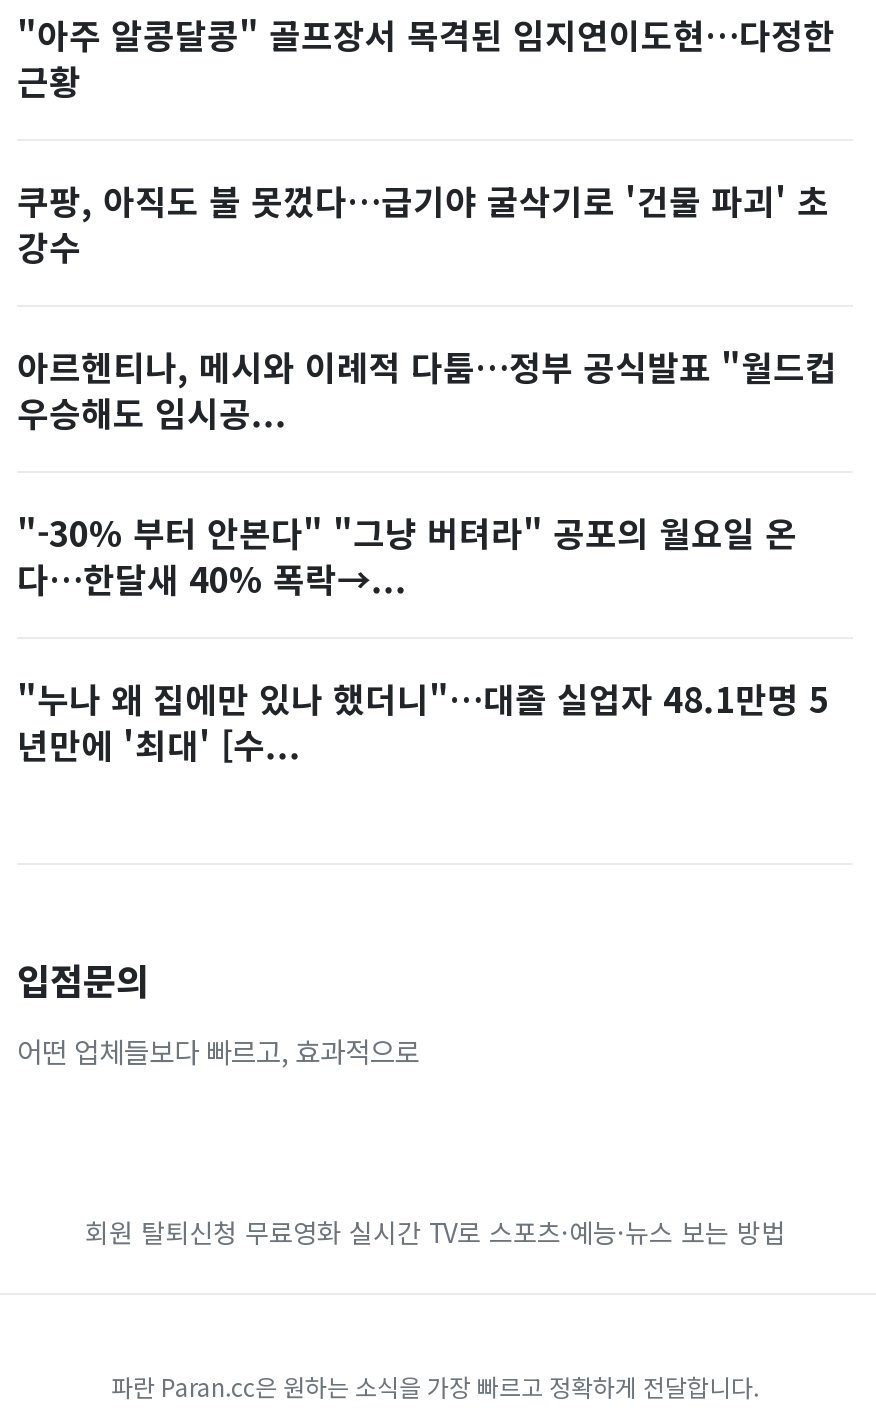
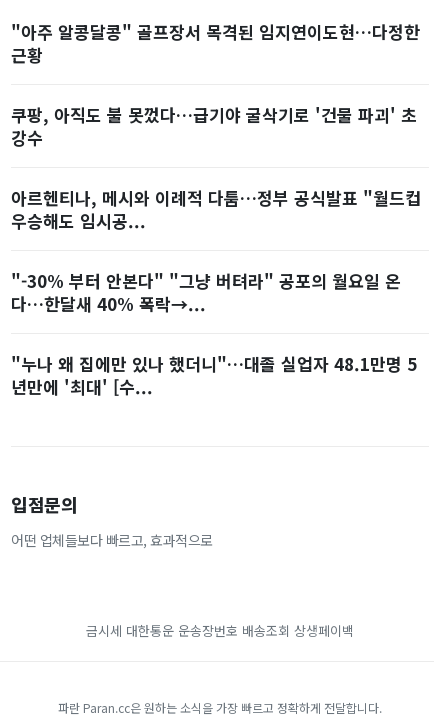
[85,1213,785,1251] 회원 탈퇴신청 무료영화 실시간 TV로 스포츠·예능·뉴스 보는 방법 -> [86,621,354,640] 금시세 대한통운 운송장번호 배송조회 상생페이백

